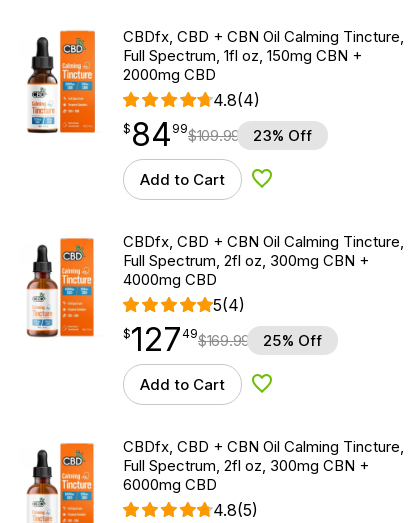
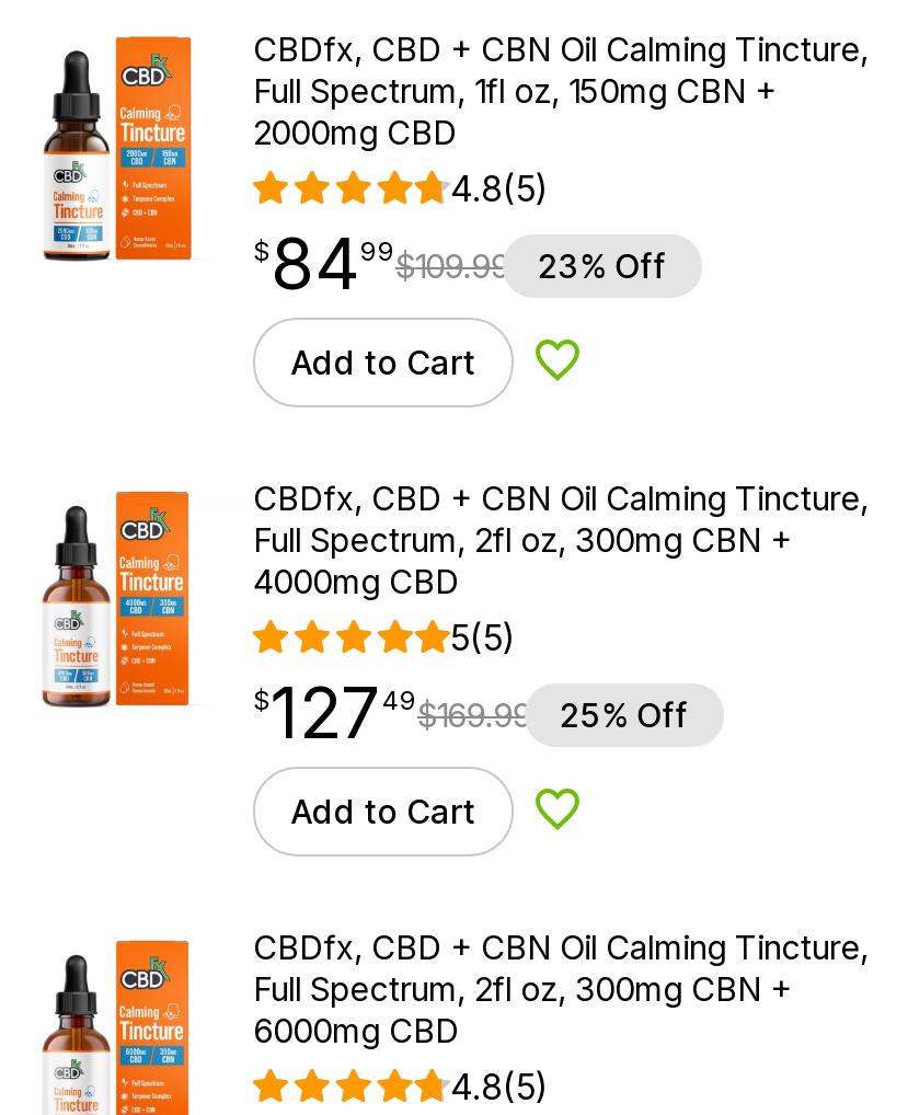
[213,90,260,110] 4.8(4) -> [450,166,549,210] 4.8(5)
[213,295,245,315] 5(4) -> [450,616,516,659] 5(5)

